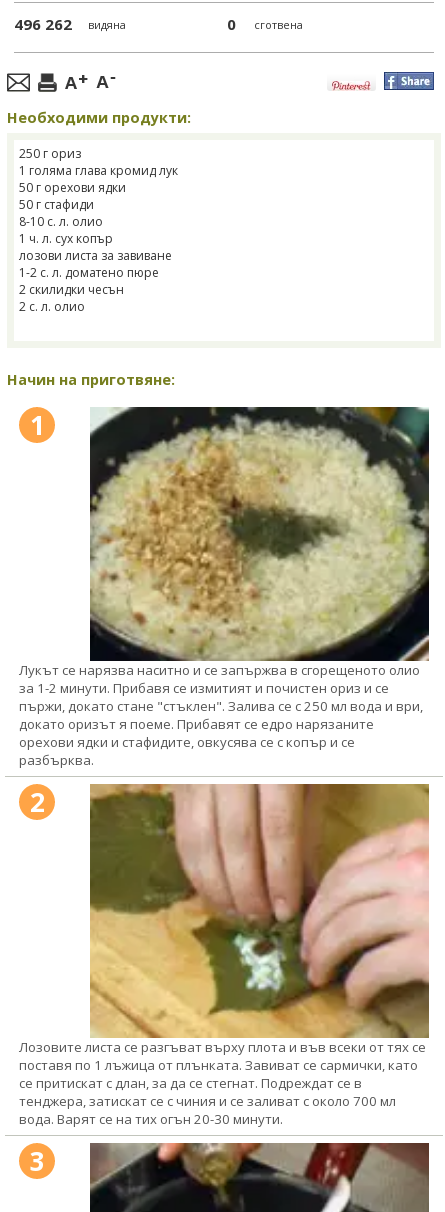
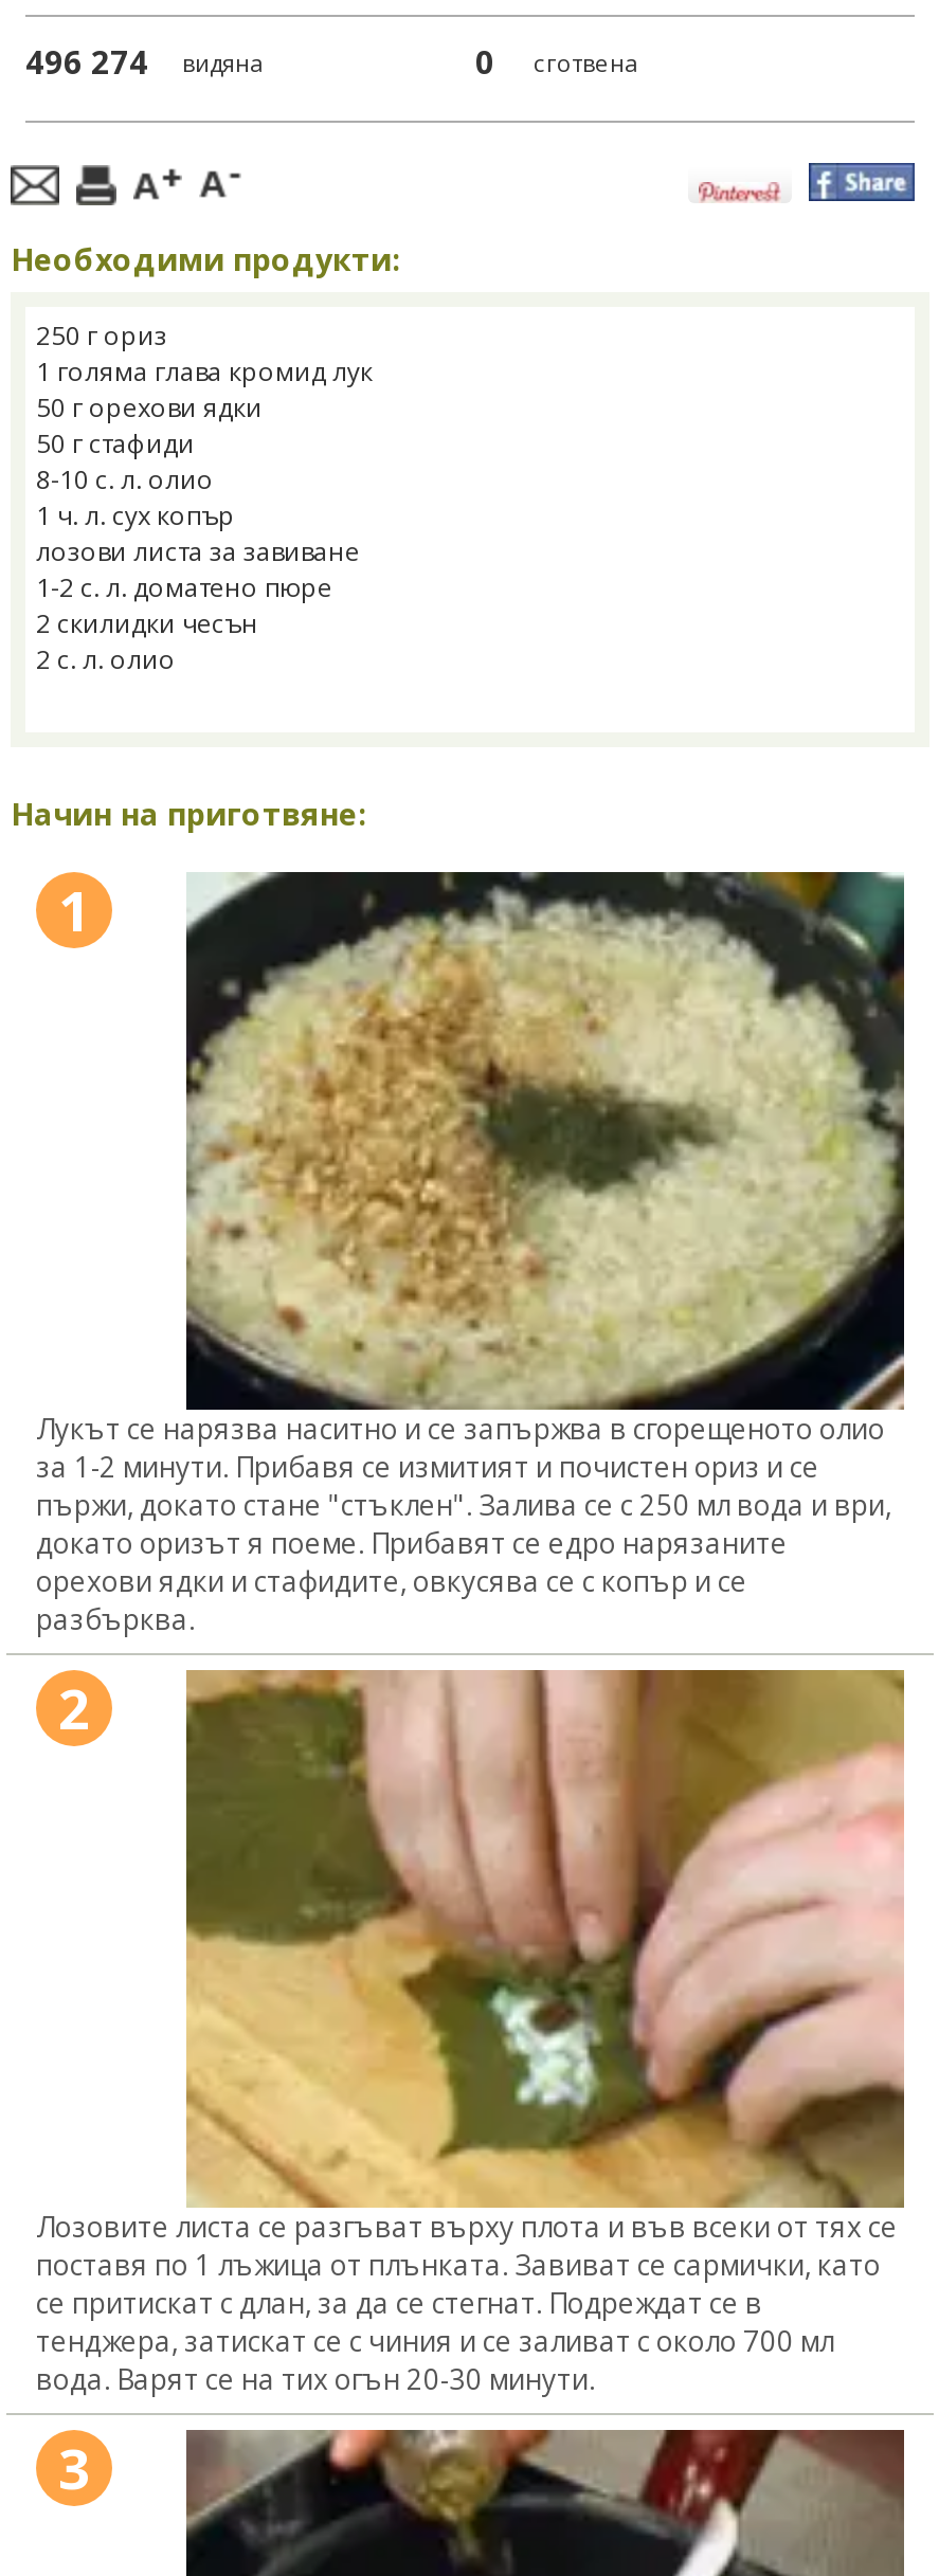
[14,14,126,34] 496 262 видяна -> [25,40,263,82] 496 274 видяна

